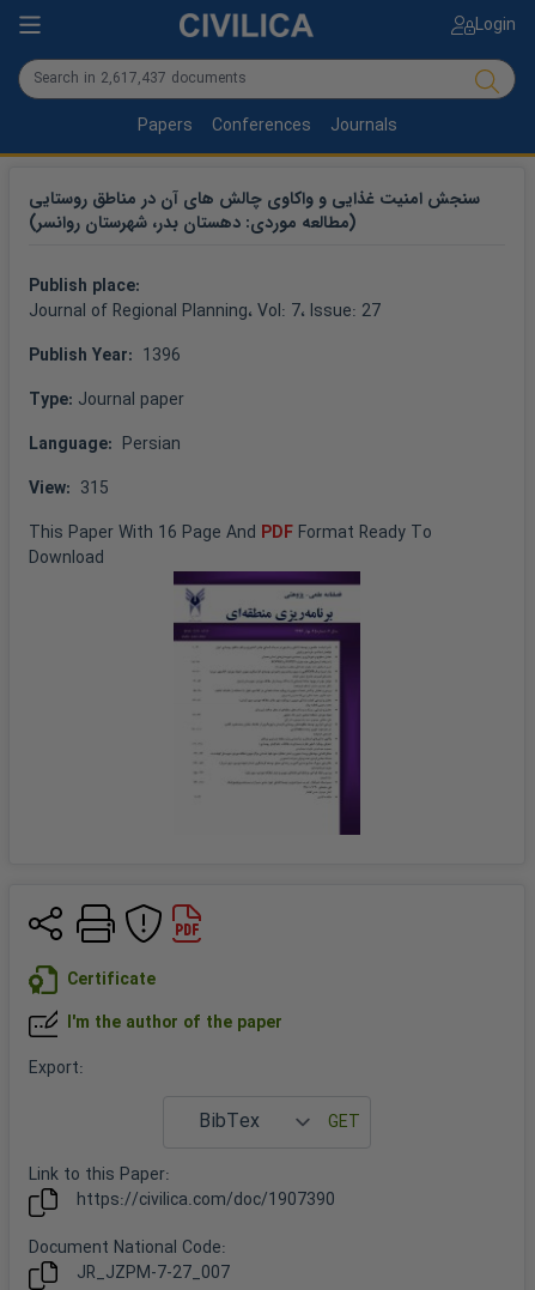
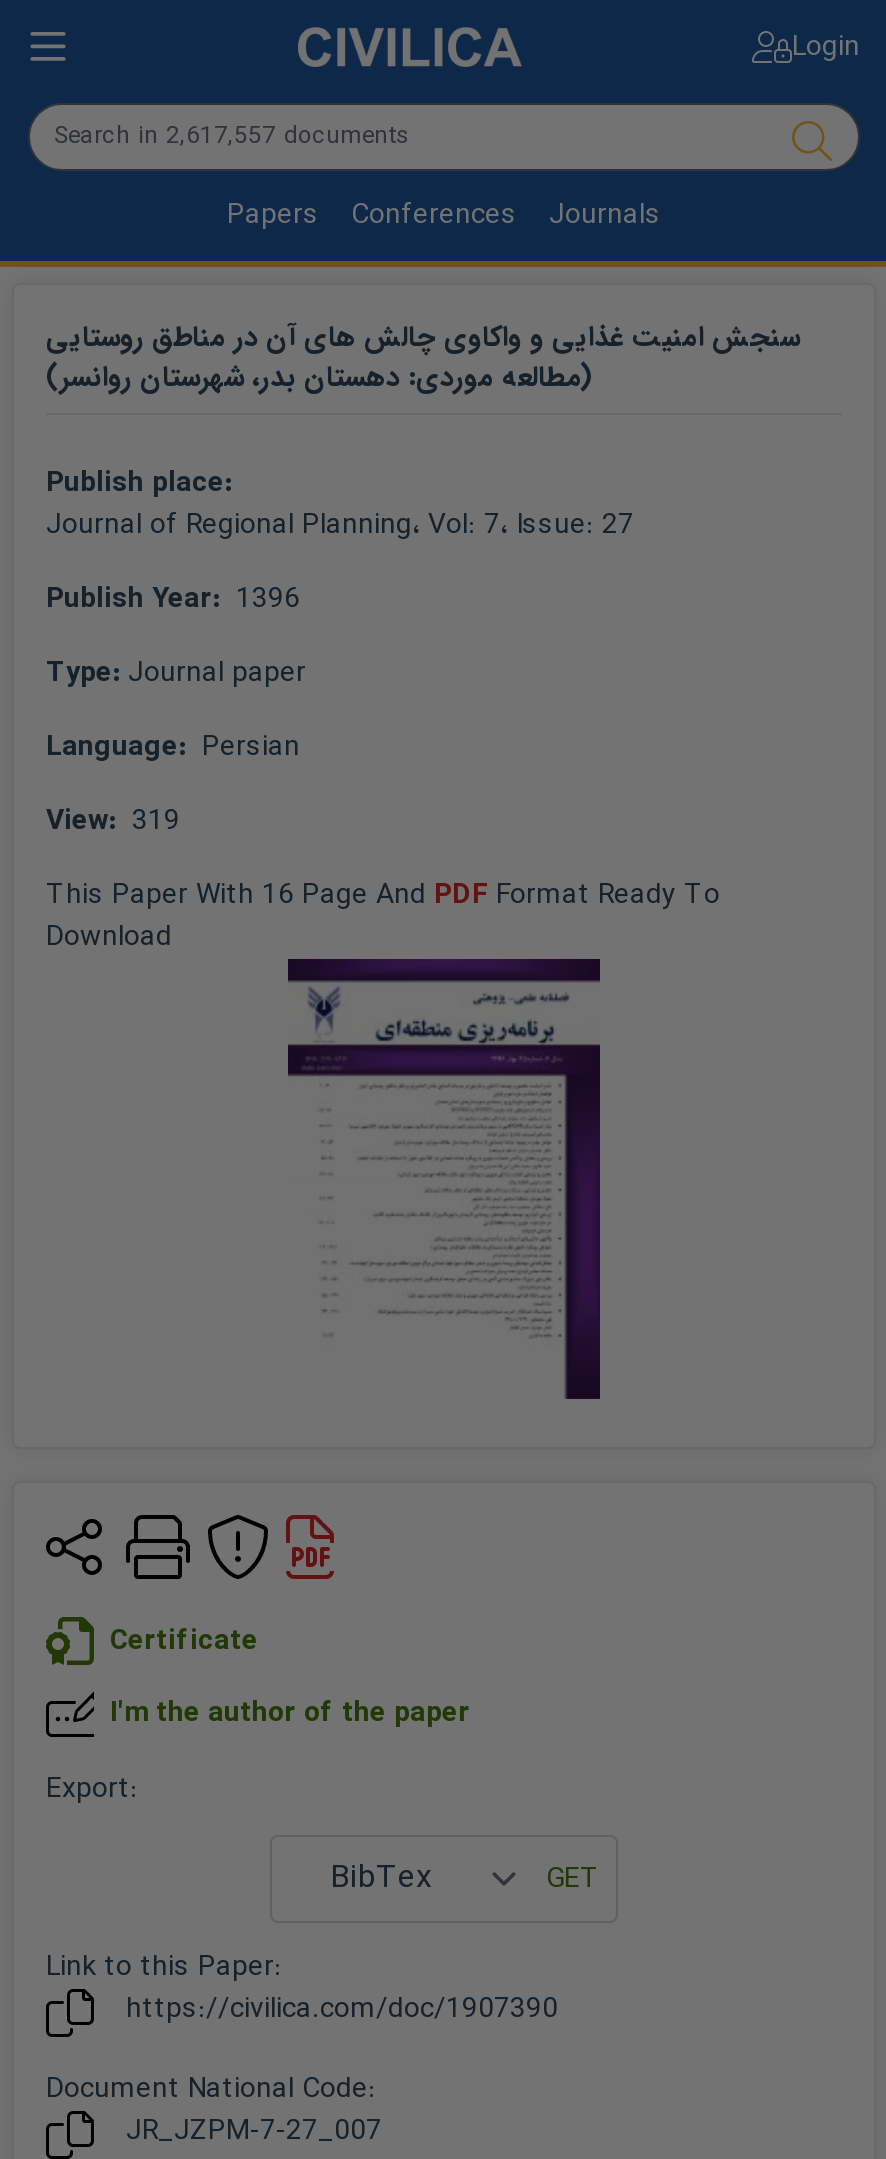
[29,476,109,502] View: 315 -> [46,799,180,843] View: 319

